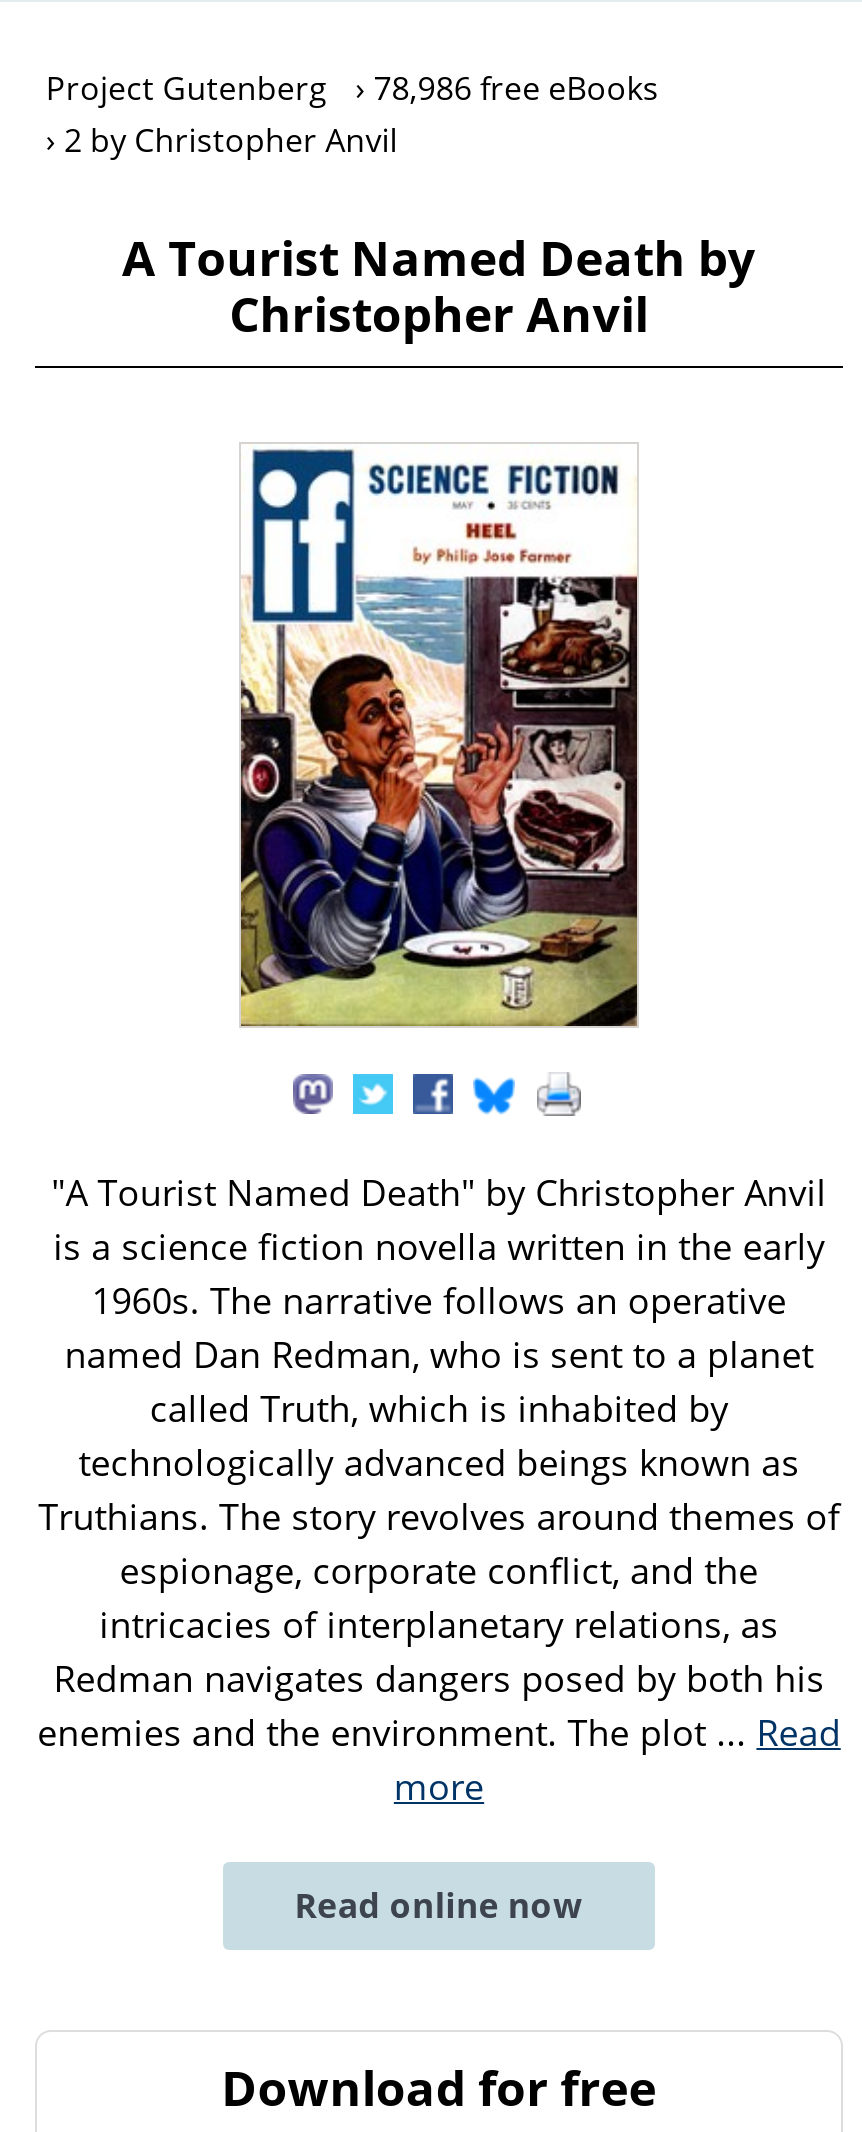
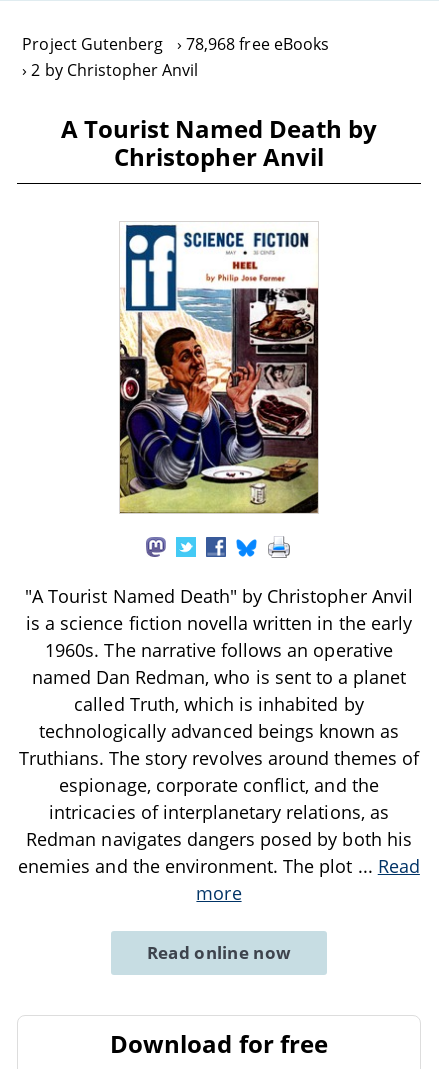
[46,66,659,110] Project Gutenberg 78,986 free eBooks -> [22,33,329,55] Project Gutenberg 78,968 free eBooks

